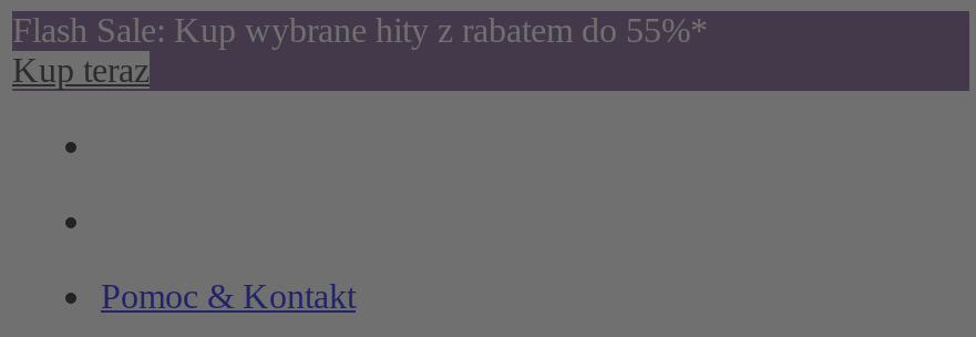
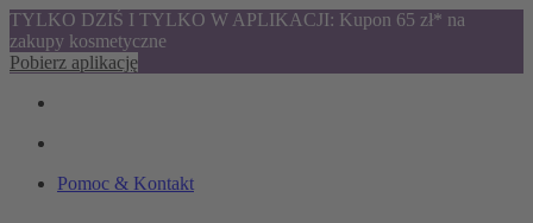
[12,11,708,89] Flash Sale: Kup wybrane hity z rabatem do 55%* | Kup teraz -> [10,9,465,72] TYLKO DZIŚ I TYLKO W APLIKACJI: Kupon 65 zł* na | zakupy kosmetyczne | Pobierz aplikację

